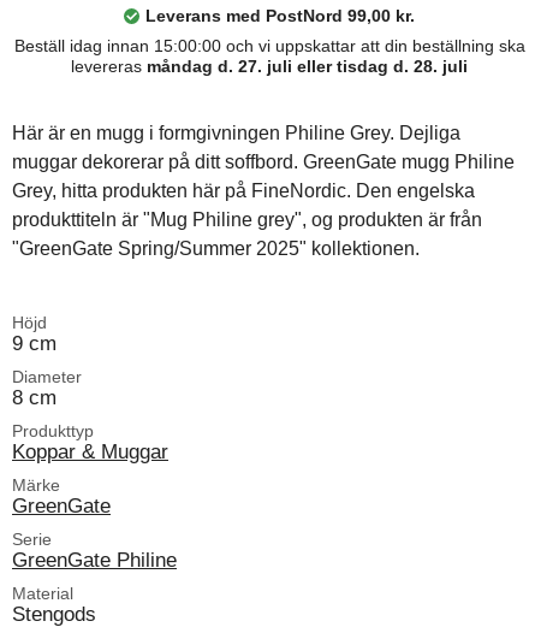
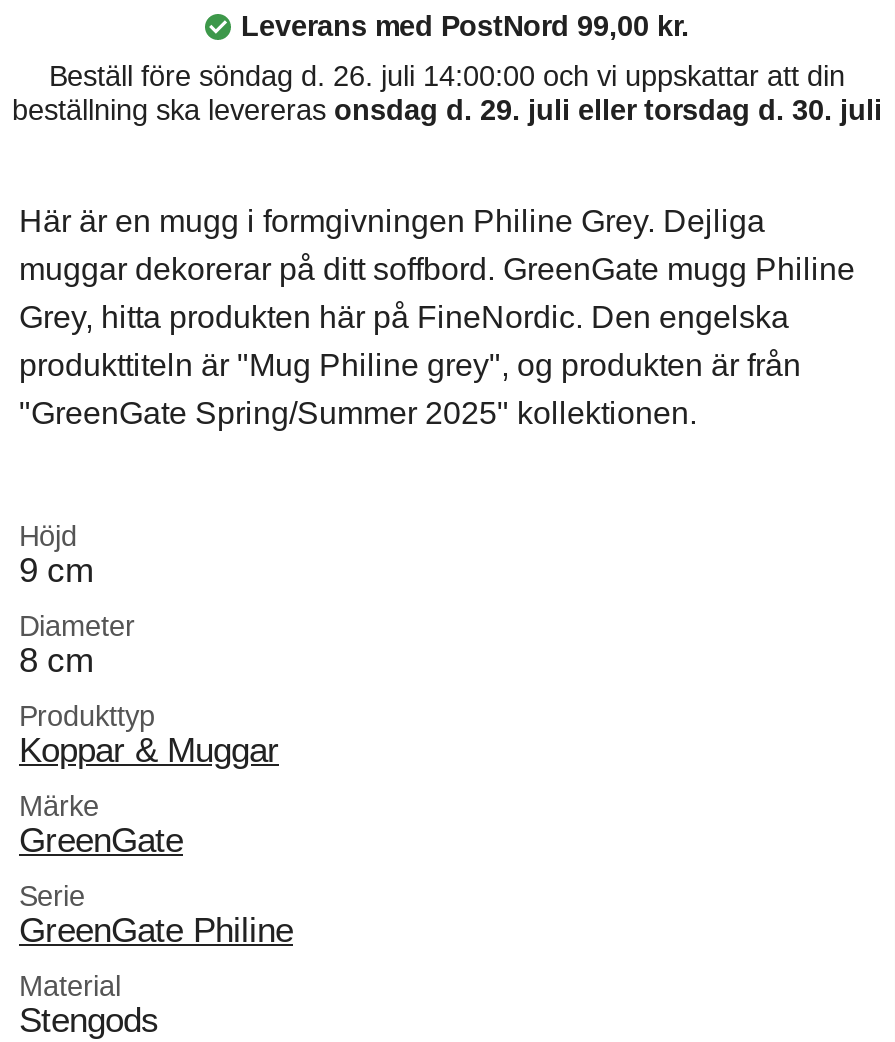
[14,36,525,76] Beställ idag innan 15:00:00 och vi uppskattar att din beställning ska | levereras måndag d. 27. juli eller tisdag d. 28. juli -> [12,60,882,126] Beställ före söndag d. 26. juli 14:00:00 och vi uppskattar att din | beställning ska levereras onsdag d. 29. juli eller torsdag d. 30. juli

